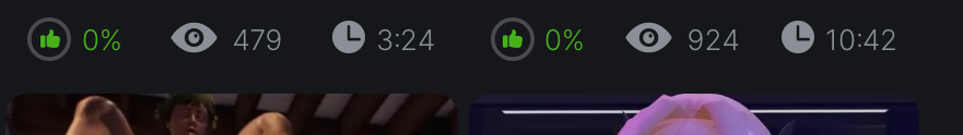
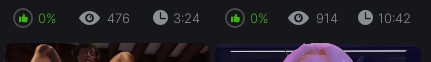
[232,22,283,57] 479 -> [107,10,130,26] 476
[687,22,740,57] 924 -> [316,10,338,26] 914

